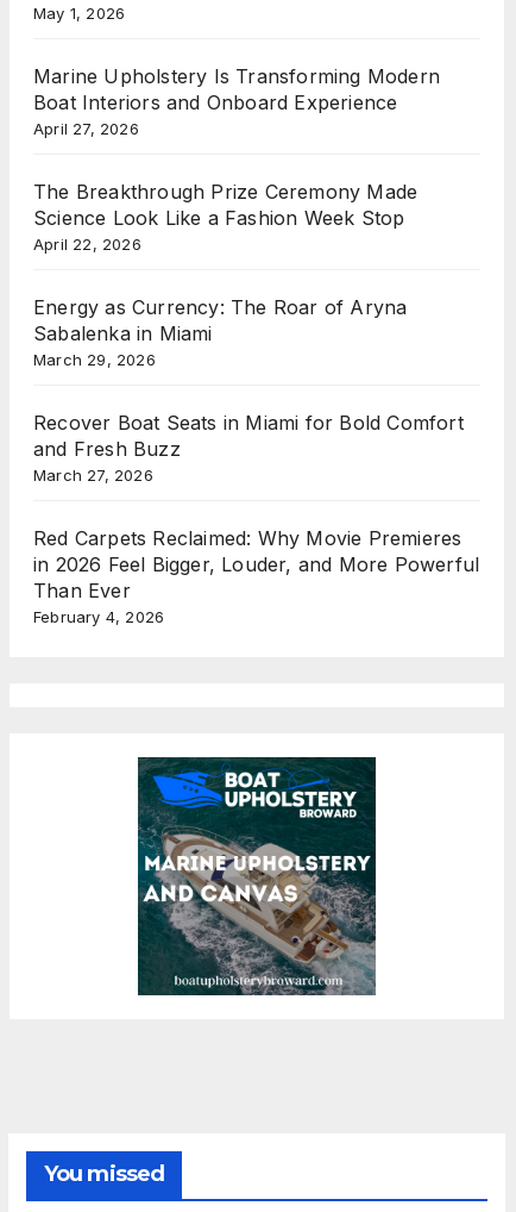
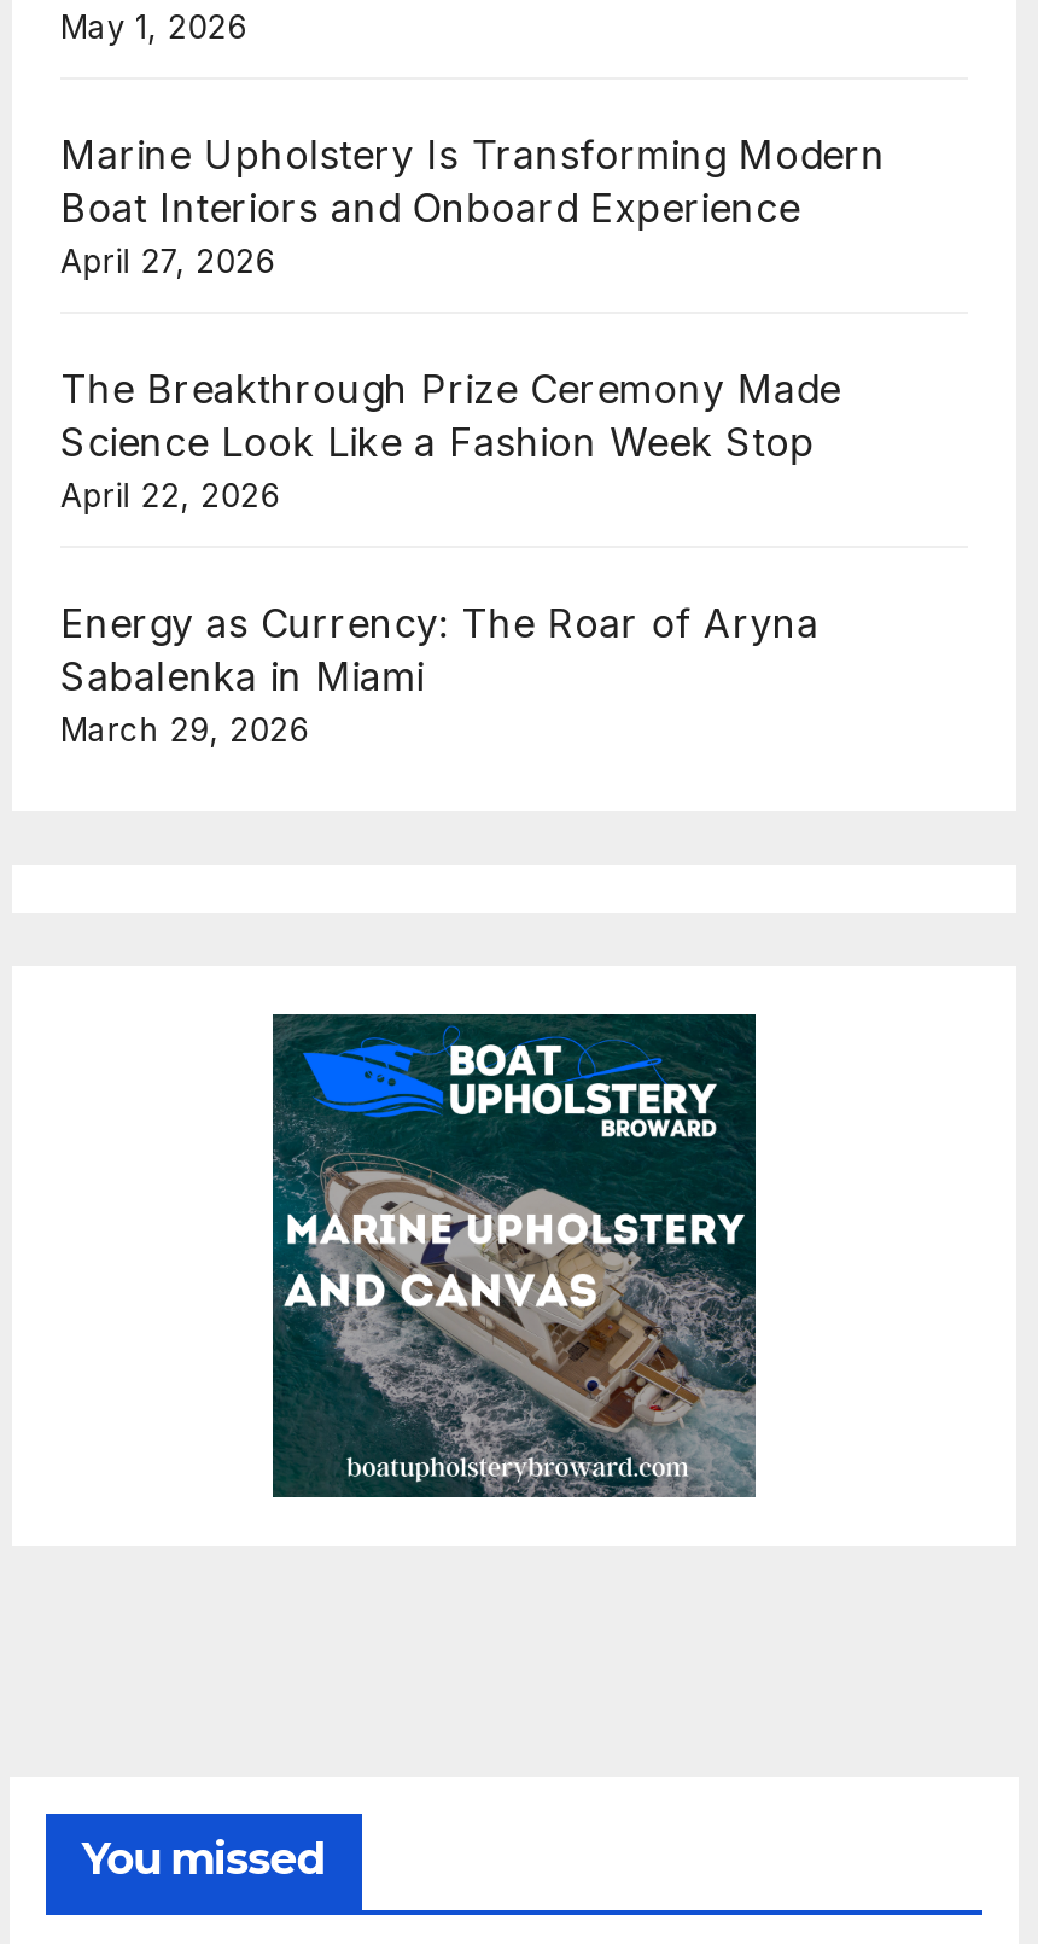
[33,411,479,627] Recover Boat Seats in Miami for Bold Comfort | and Fresh Buzz | March 27, 2026 | Red Carpets Reclaimed: Why Movie Premieres | in 2026 Feel Bigger, Louder, and More Powerful | Than Ever | February 4, 2026 -> none

